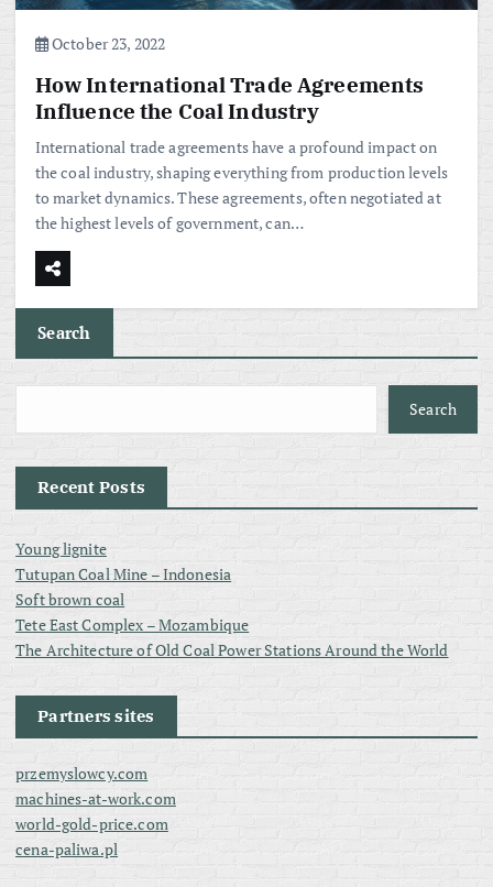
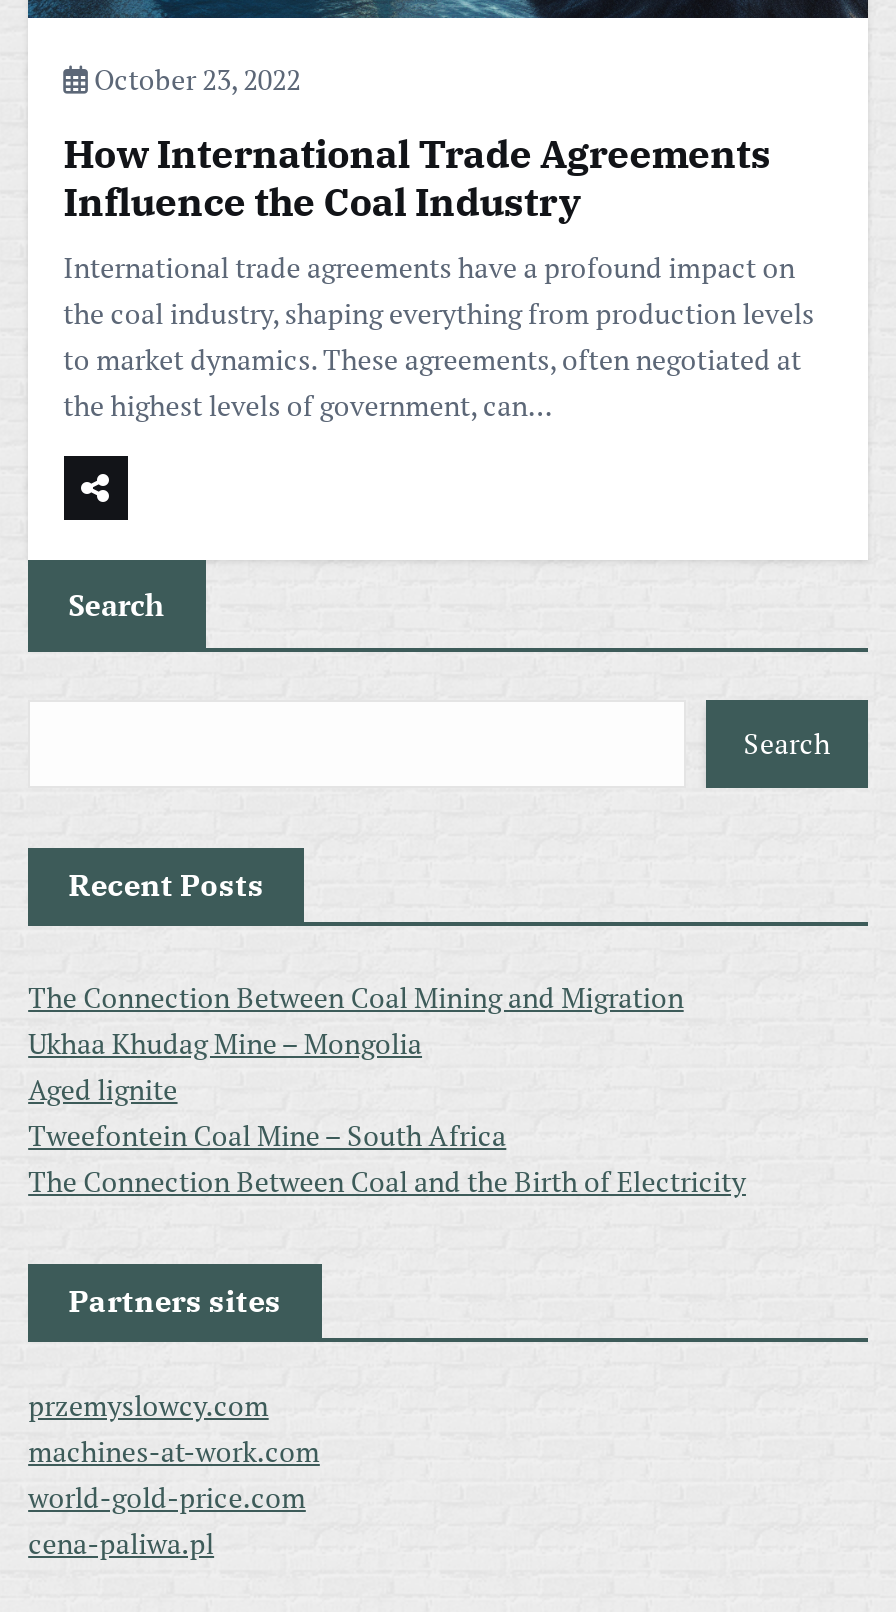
[16,538,448,660] Young lignite | Tutupan Coal Mine – Indonesia | Soft brown coal | Tete East Complex – Mozambique | The Architecture of Old Coal Power Stations Around the World -> [28,977,746,1199] The Connection Between Coal Mining and Migration | Ukhaa Khudag Mine – Mongolia | Aged lignite | Tweefontein Coal Mine – South Africa | The Connection Between Coal and the Birth of Electricity

